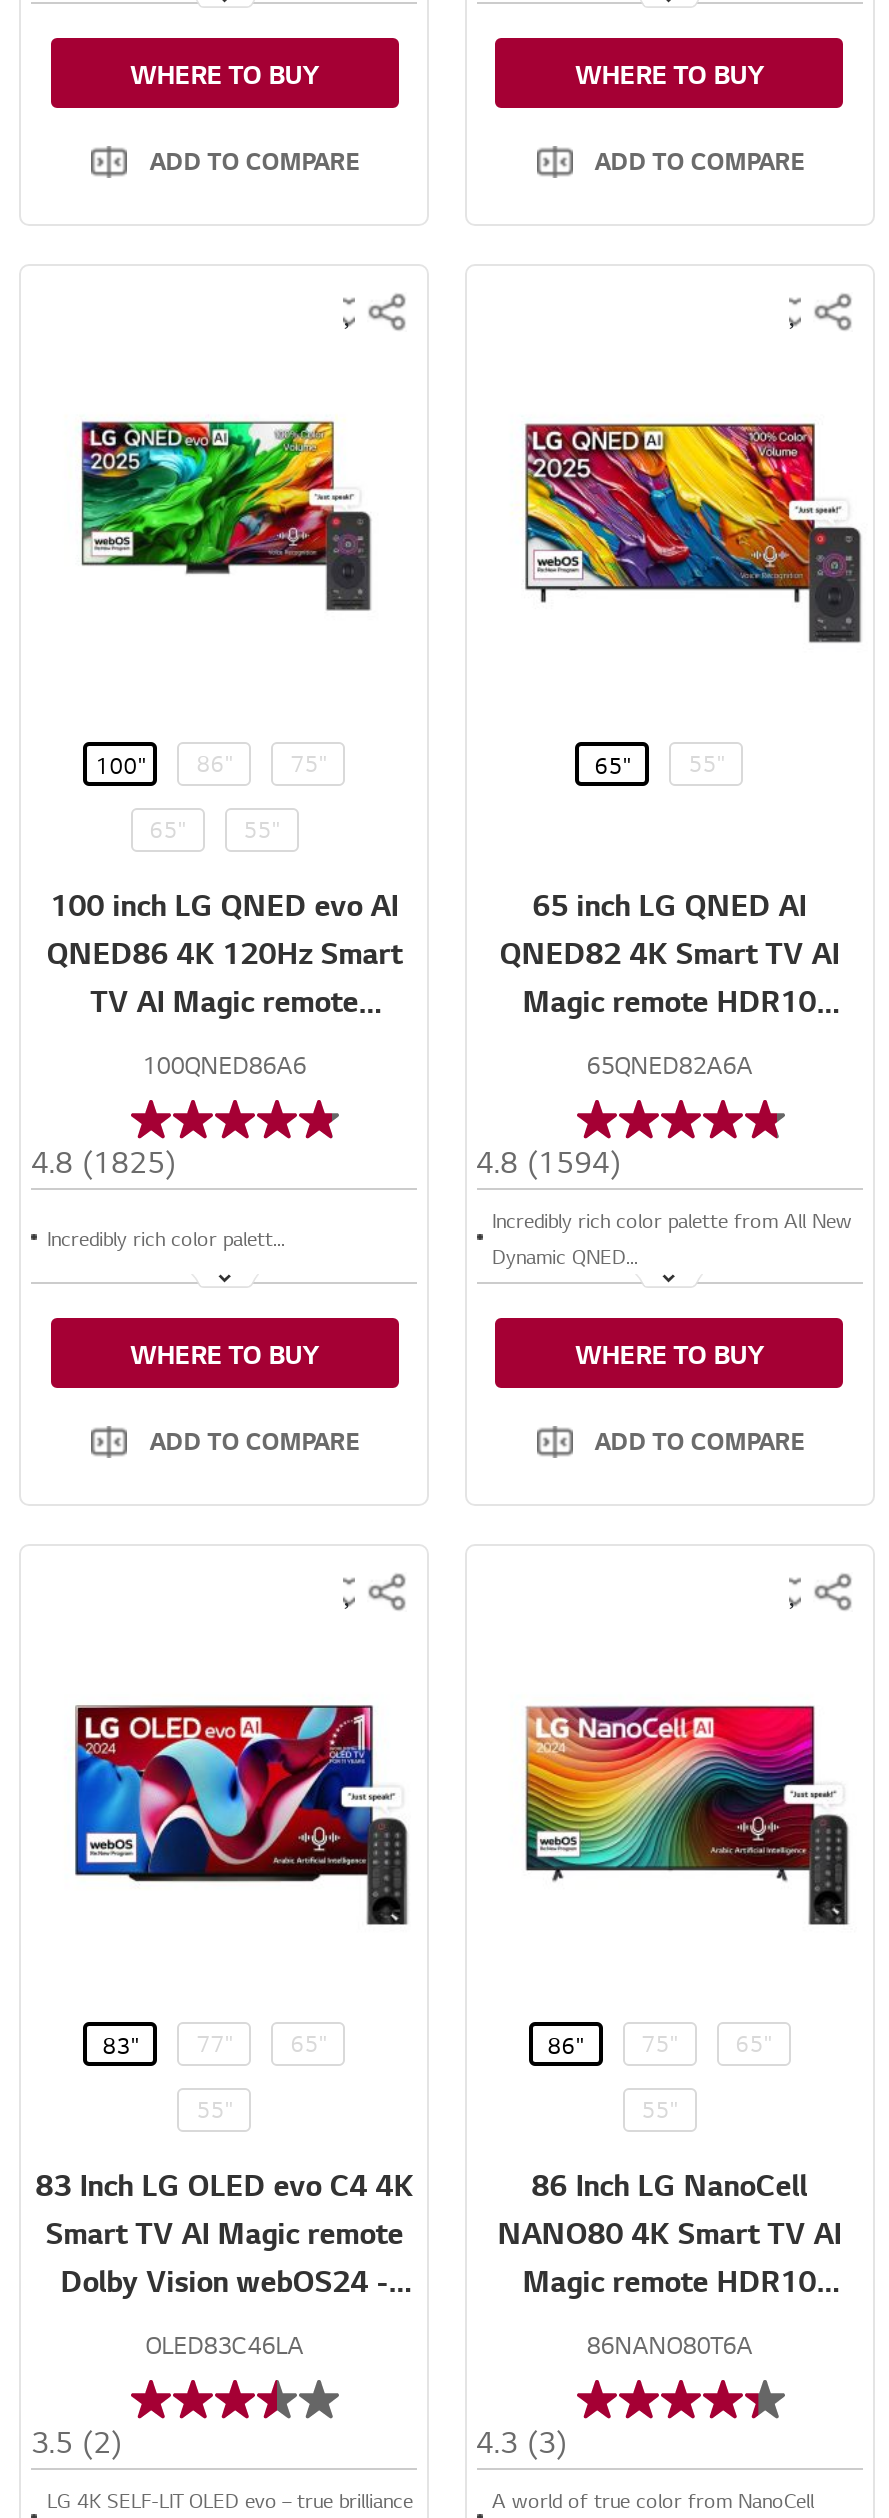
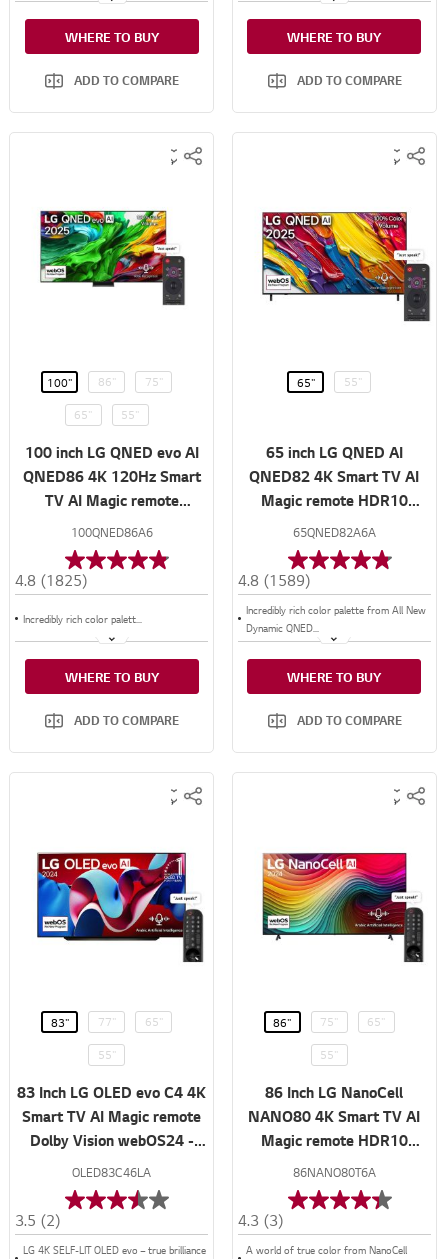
[476,1141,620,1181] 4.8 (1594) -> [237,570,309,590] 4.8 (1589)

